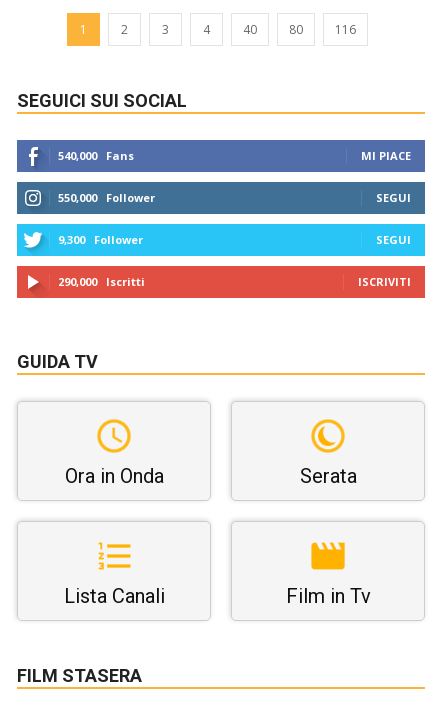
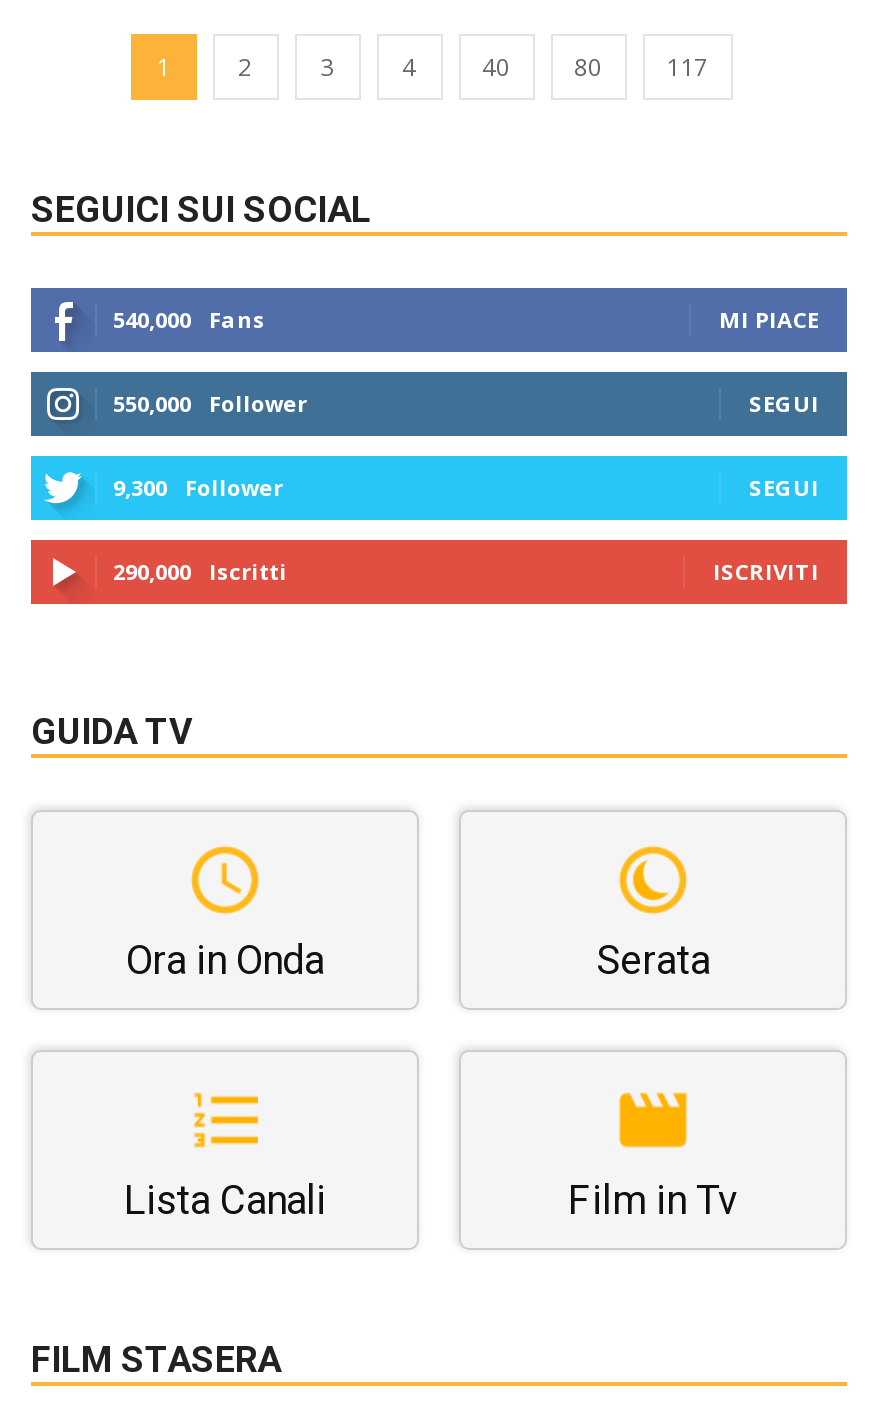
[79,21,355,38] 1 2 3 4 40 80 116 -> [156,50,708,84] 1 2 3 4 40 80 117

